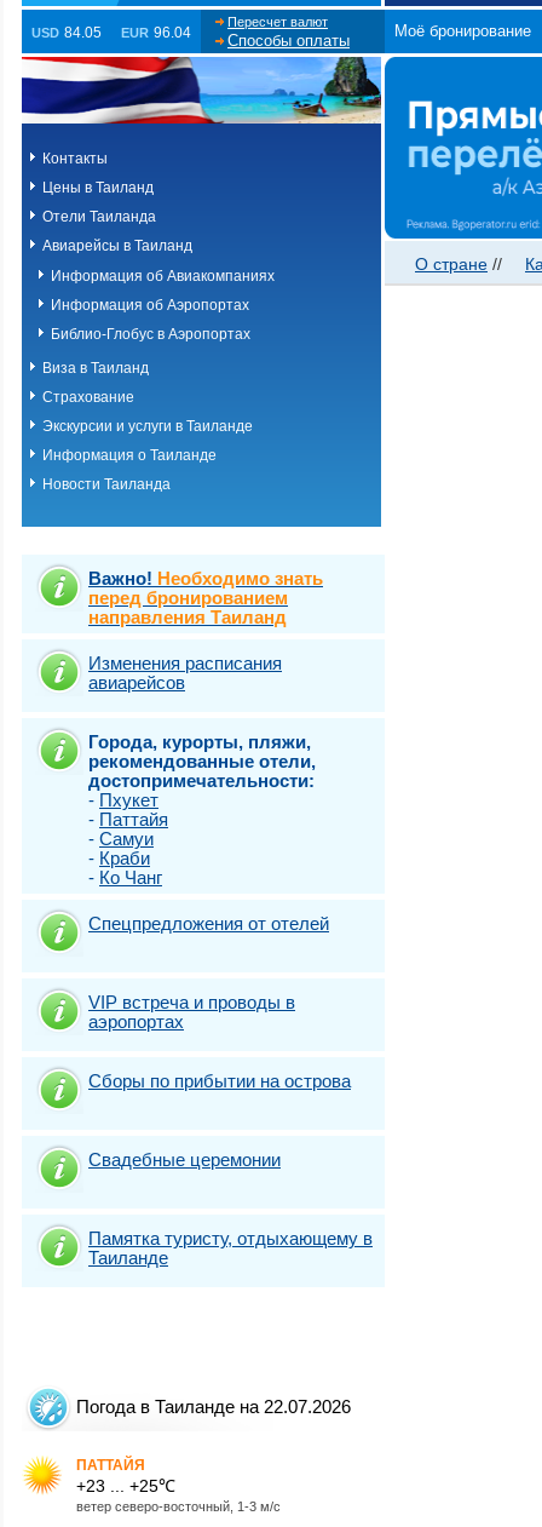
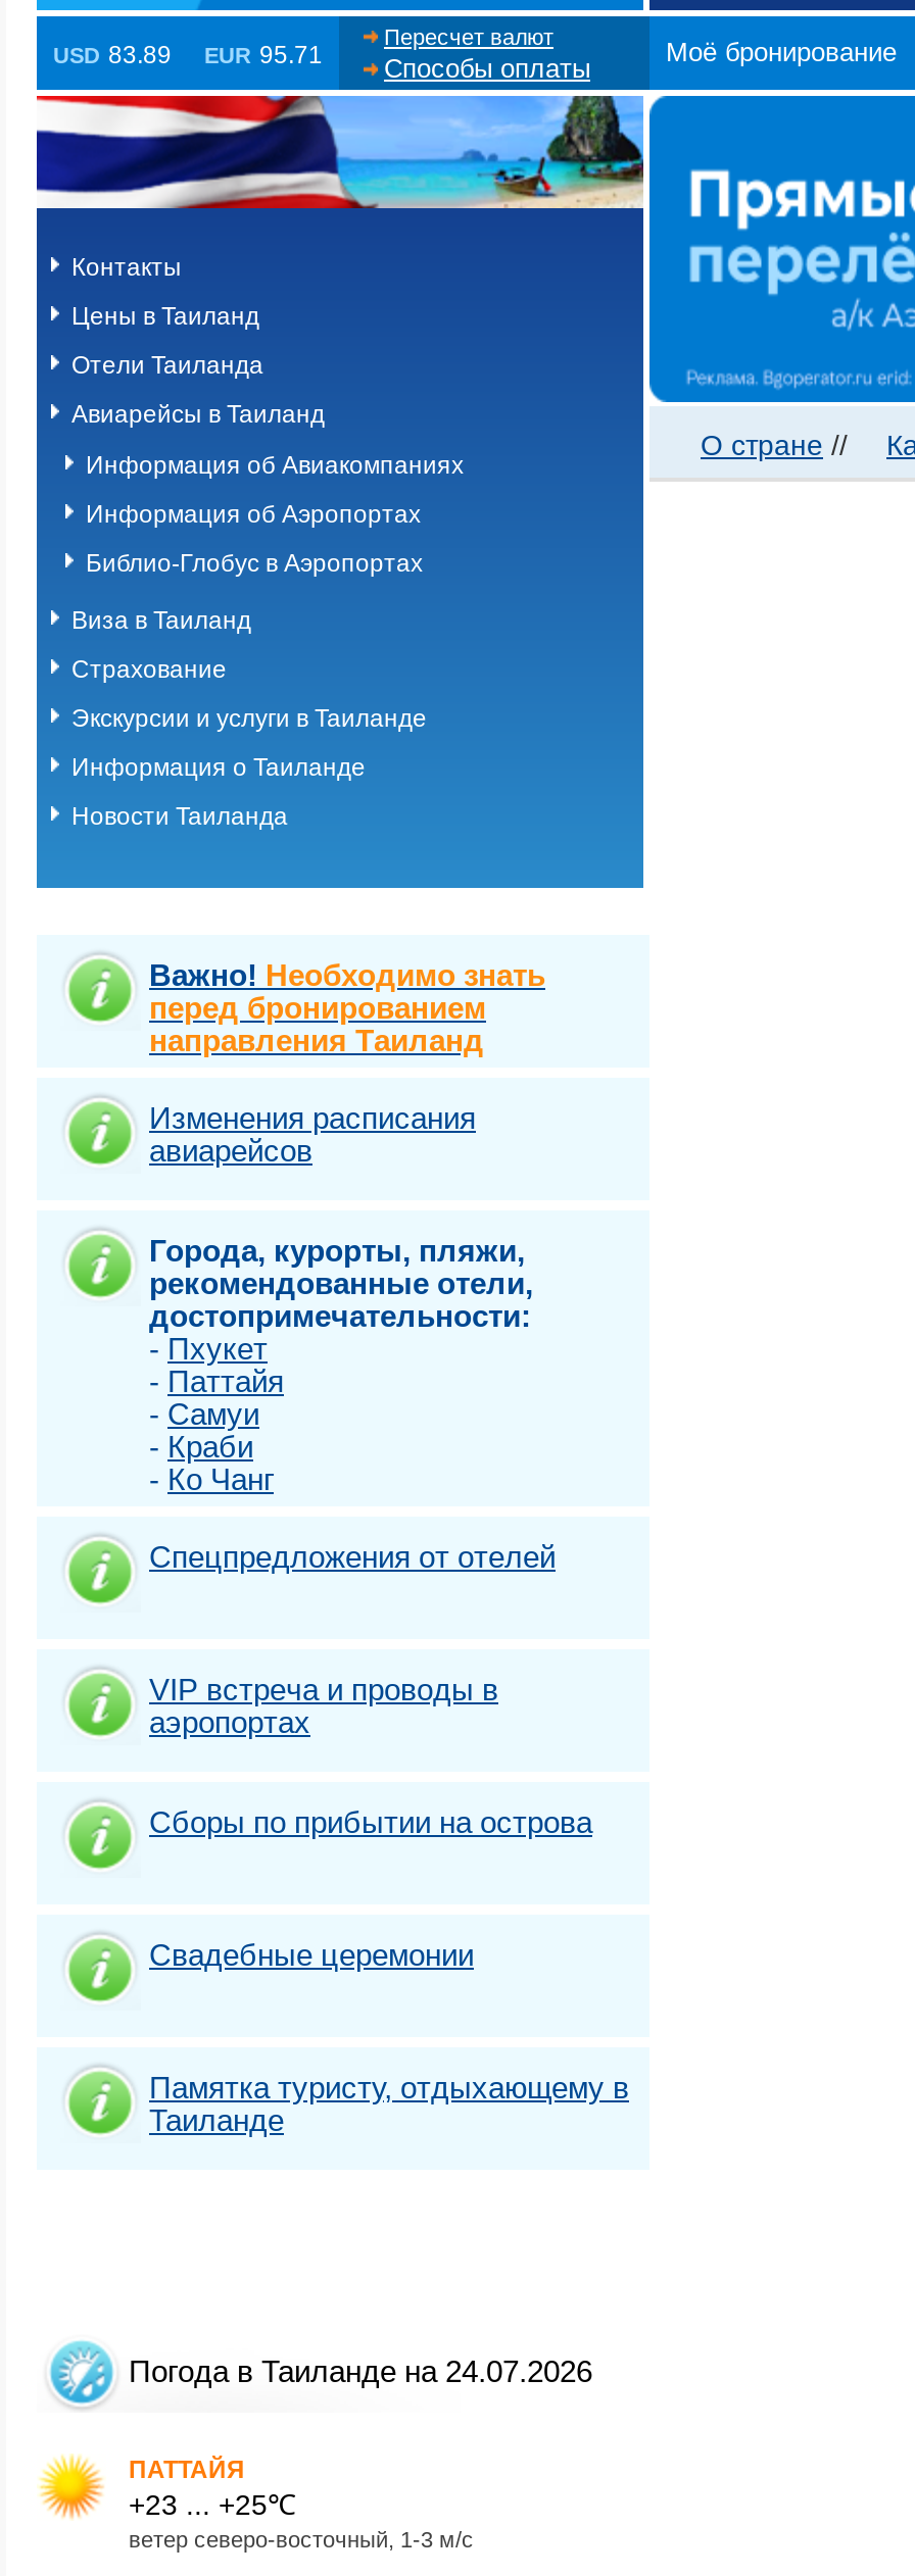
[31,24,102,41] USD 84.05 -> [53,41,172,69] USD 83.89
[121,24,191,41] EUR 96.04 -> [204,41,323,69] EUR 95.71
[76,1396,351,1417] Погода в Таиланде на 22.07.2026 -> [129,2354,592,2388] Погода в Таиланде на 24.07.2026

